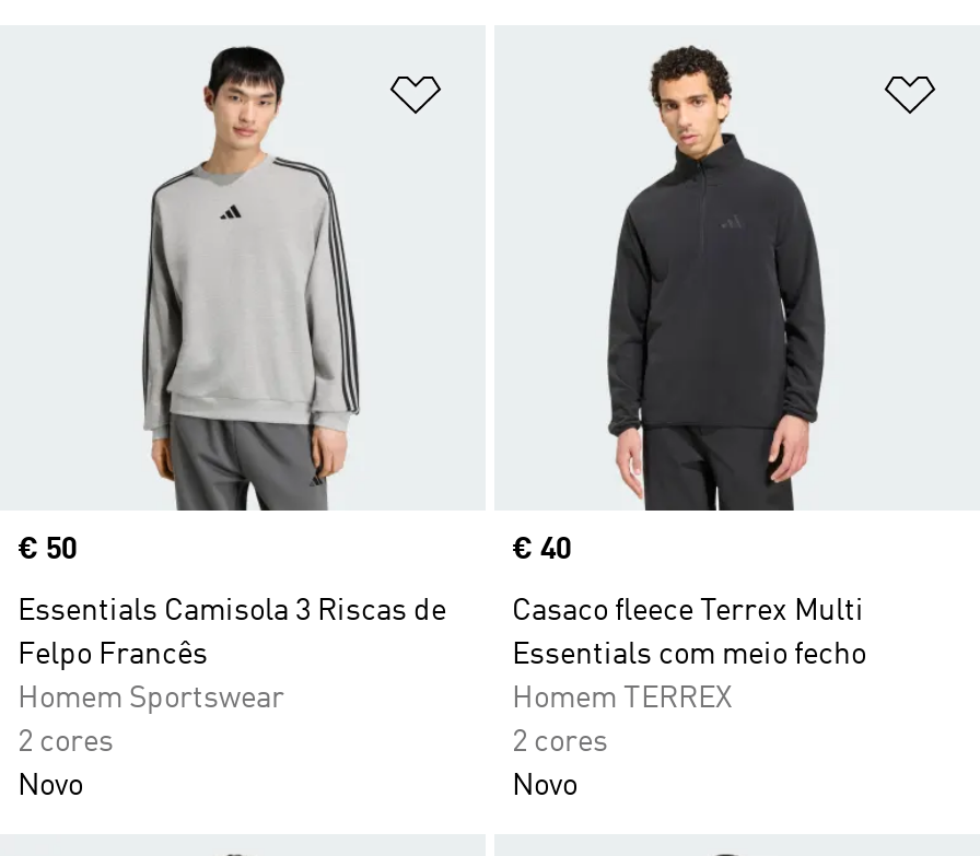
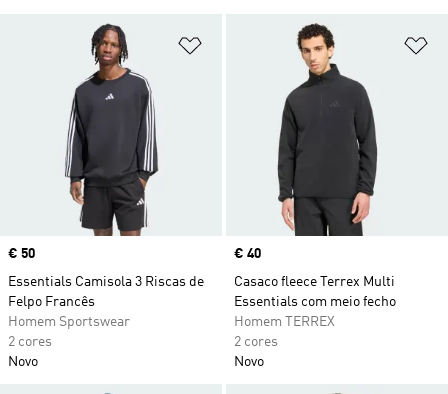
[140,45,361,513] [image] -> [65,24,164,236] [image]

